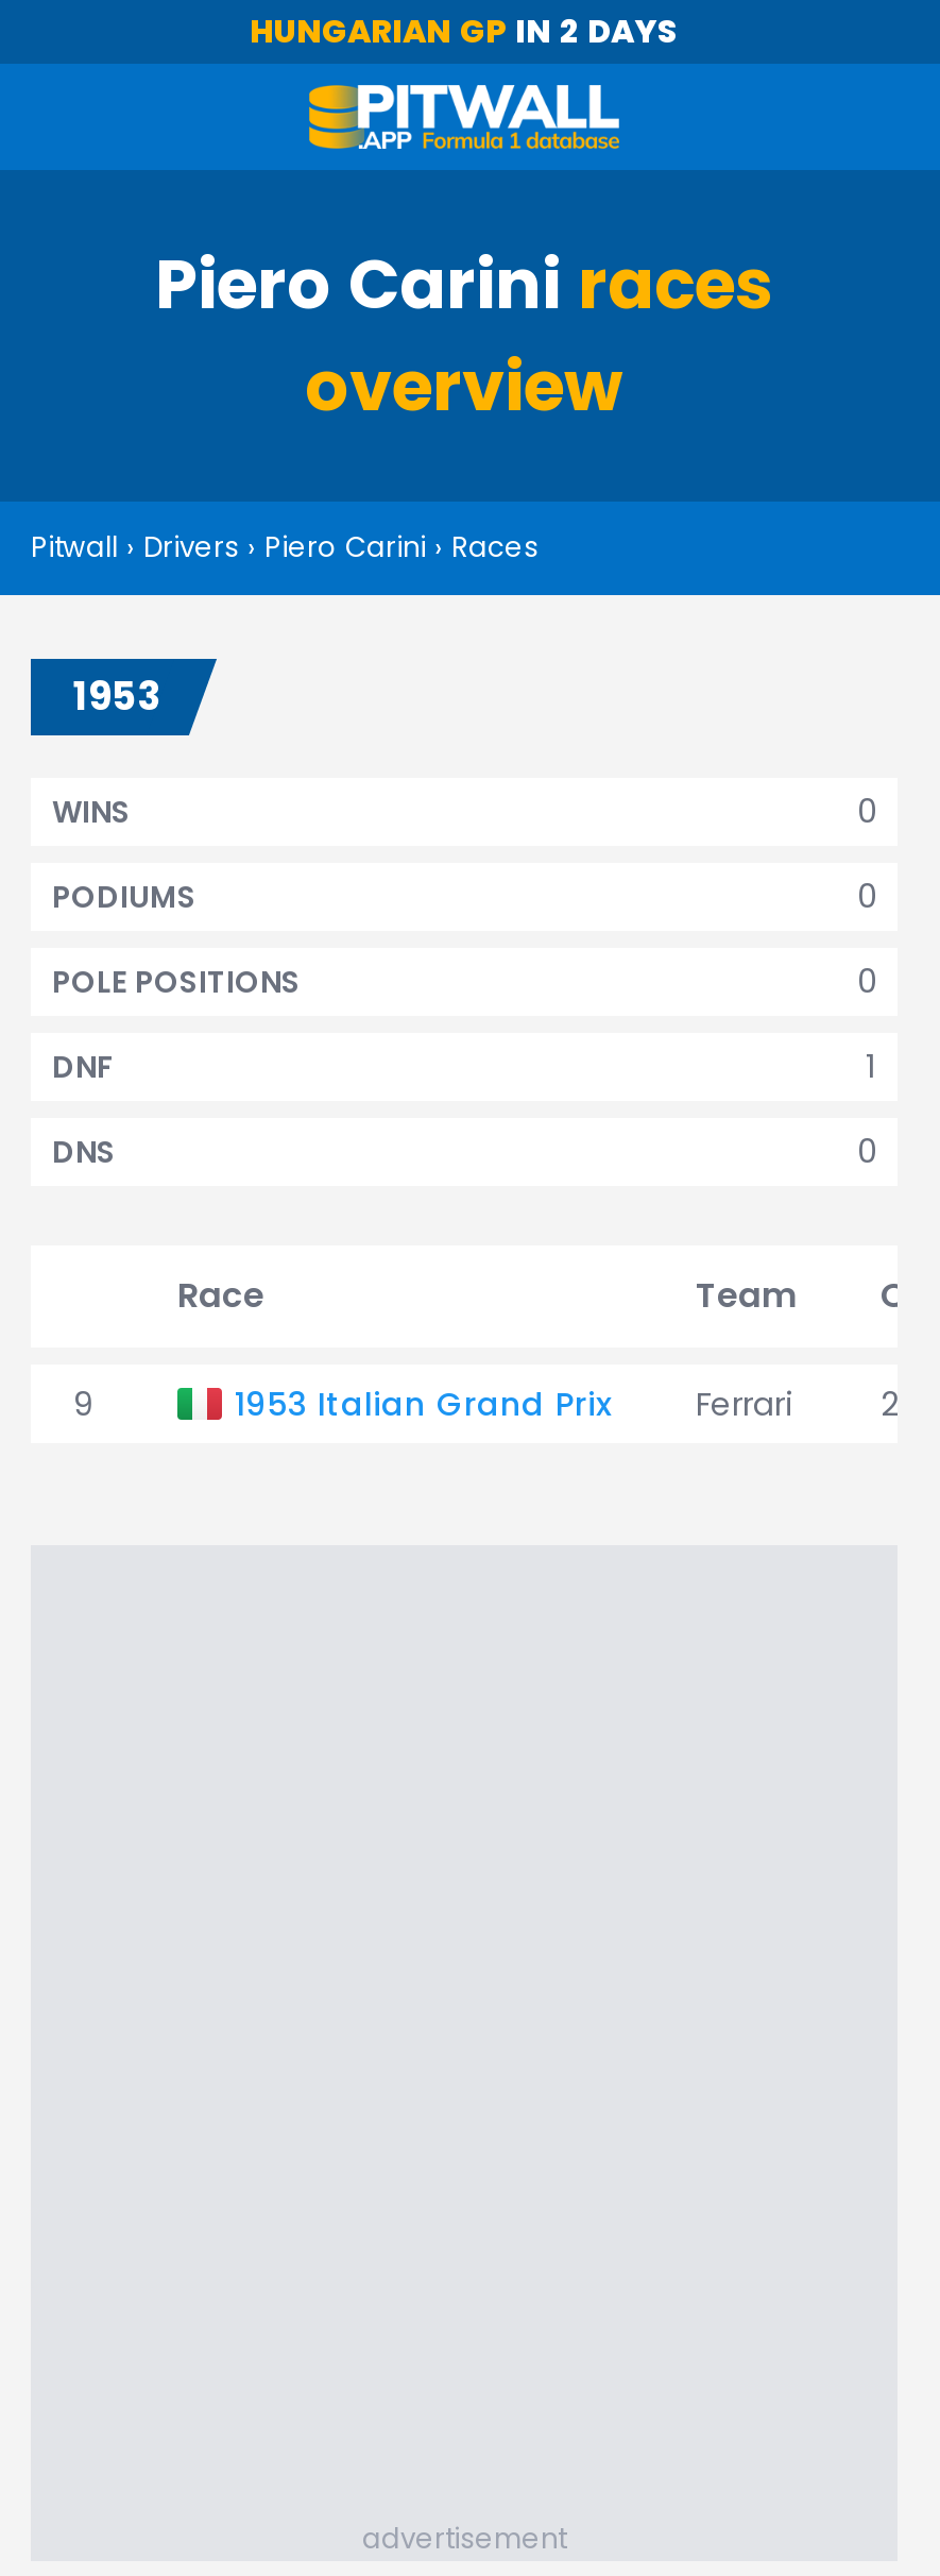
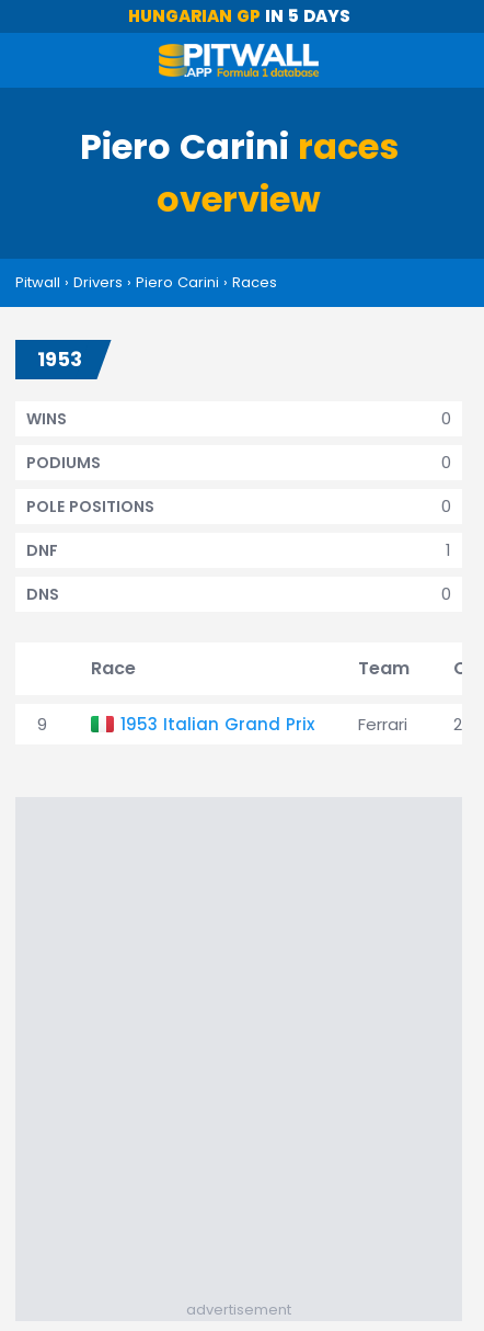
[250,9,679,53] HUNGARIAN GP IN 2 DAYS -> [128,4,350,27] HUNGARIAN GP IN 5 DAYS

